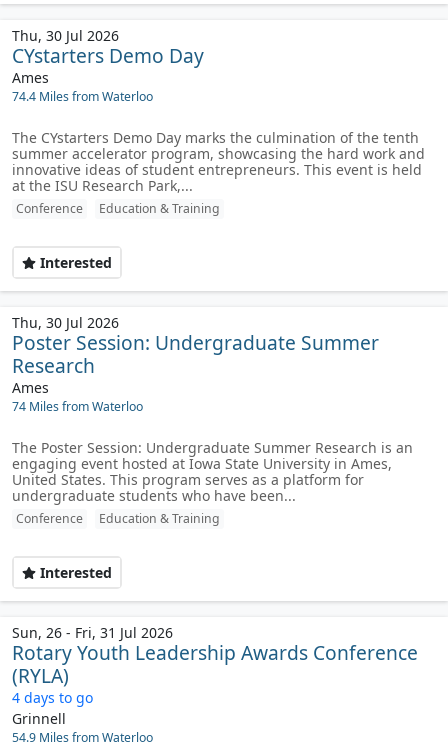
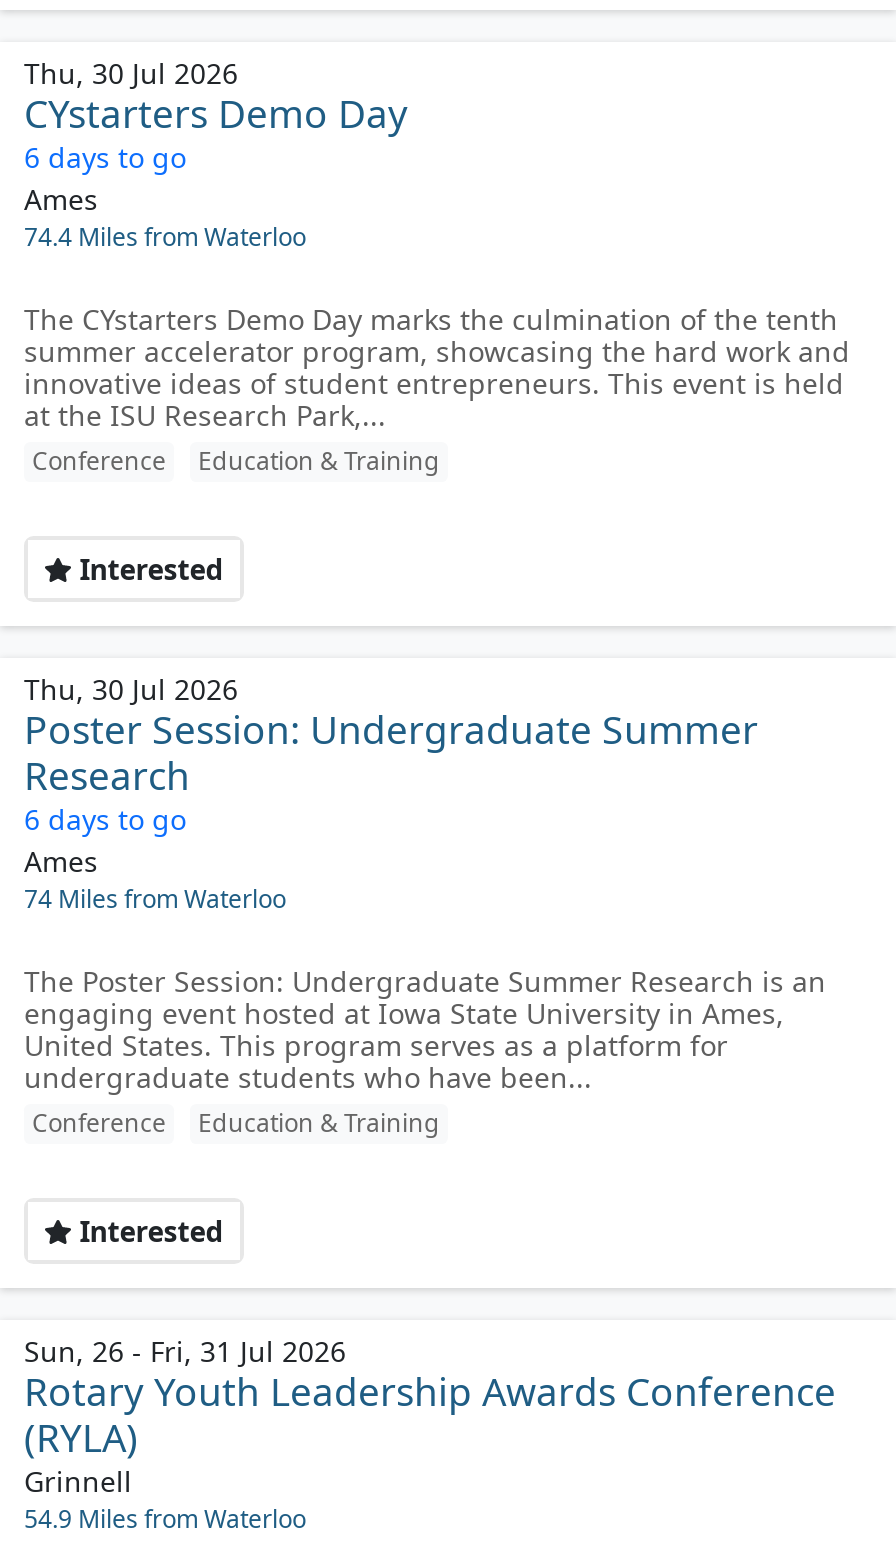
none -> [24,138,186,176] 6 days to go
none -> [24,800,186,838] 6 days to go
moved [12,378,418,689] -> [24,842,836,1464]: Ames | 74 Miles from Waterloo | The Poster Session: Undergraduate Summer Research is an | ... | Rotary Youth Leadership Awards Conference | (RYLA)
[12,688,93,707] 4 days to go -> none

